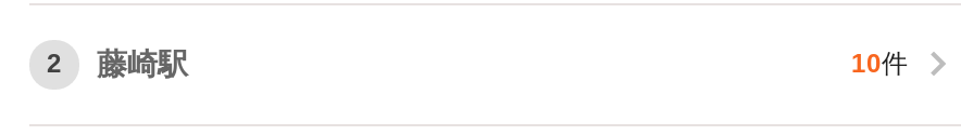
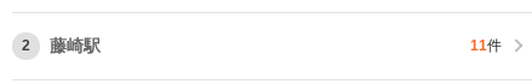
[851,49,908,80] 10件 -> [470,38,502,54] 11件

